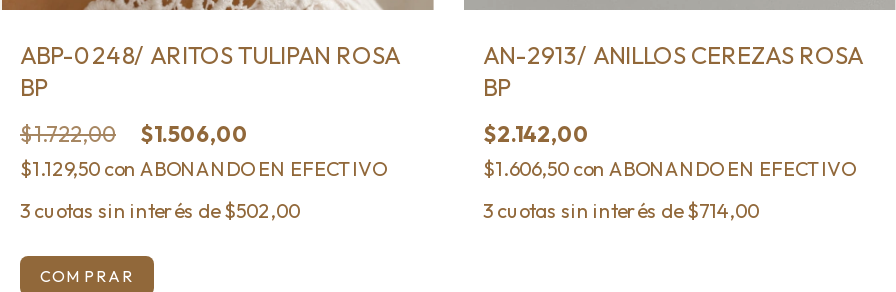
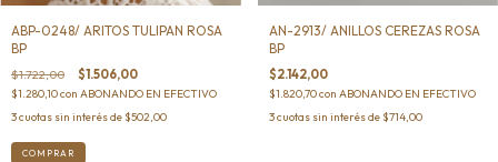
[20,156,386,182] $1.129,50 con ABONANDO EN EFECTIVO -> [11,87,217,101] $1.280,10 con ABONANDO EN EFECTIVO
[483,156,855,182] $1.606,50 con ABONANDO EN EFECTIVO -> [268,87,475,101] $1.820,70 con ABONANDO EN EFECTIVO

